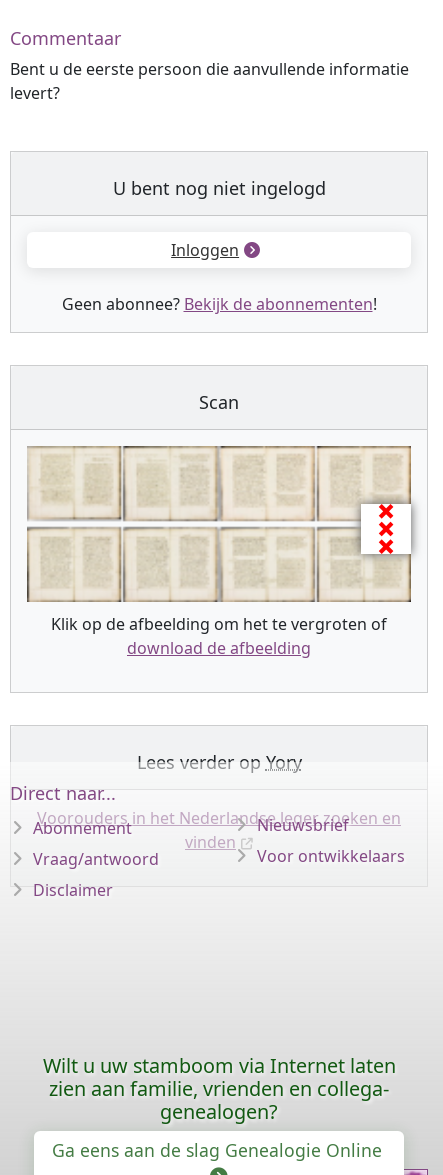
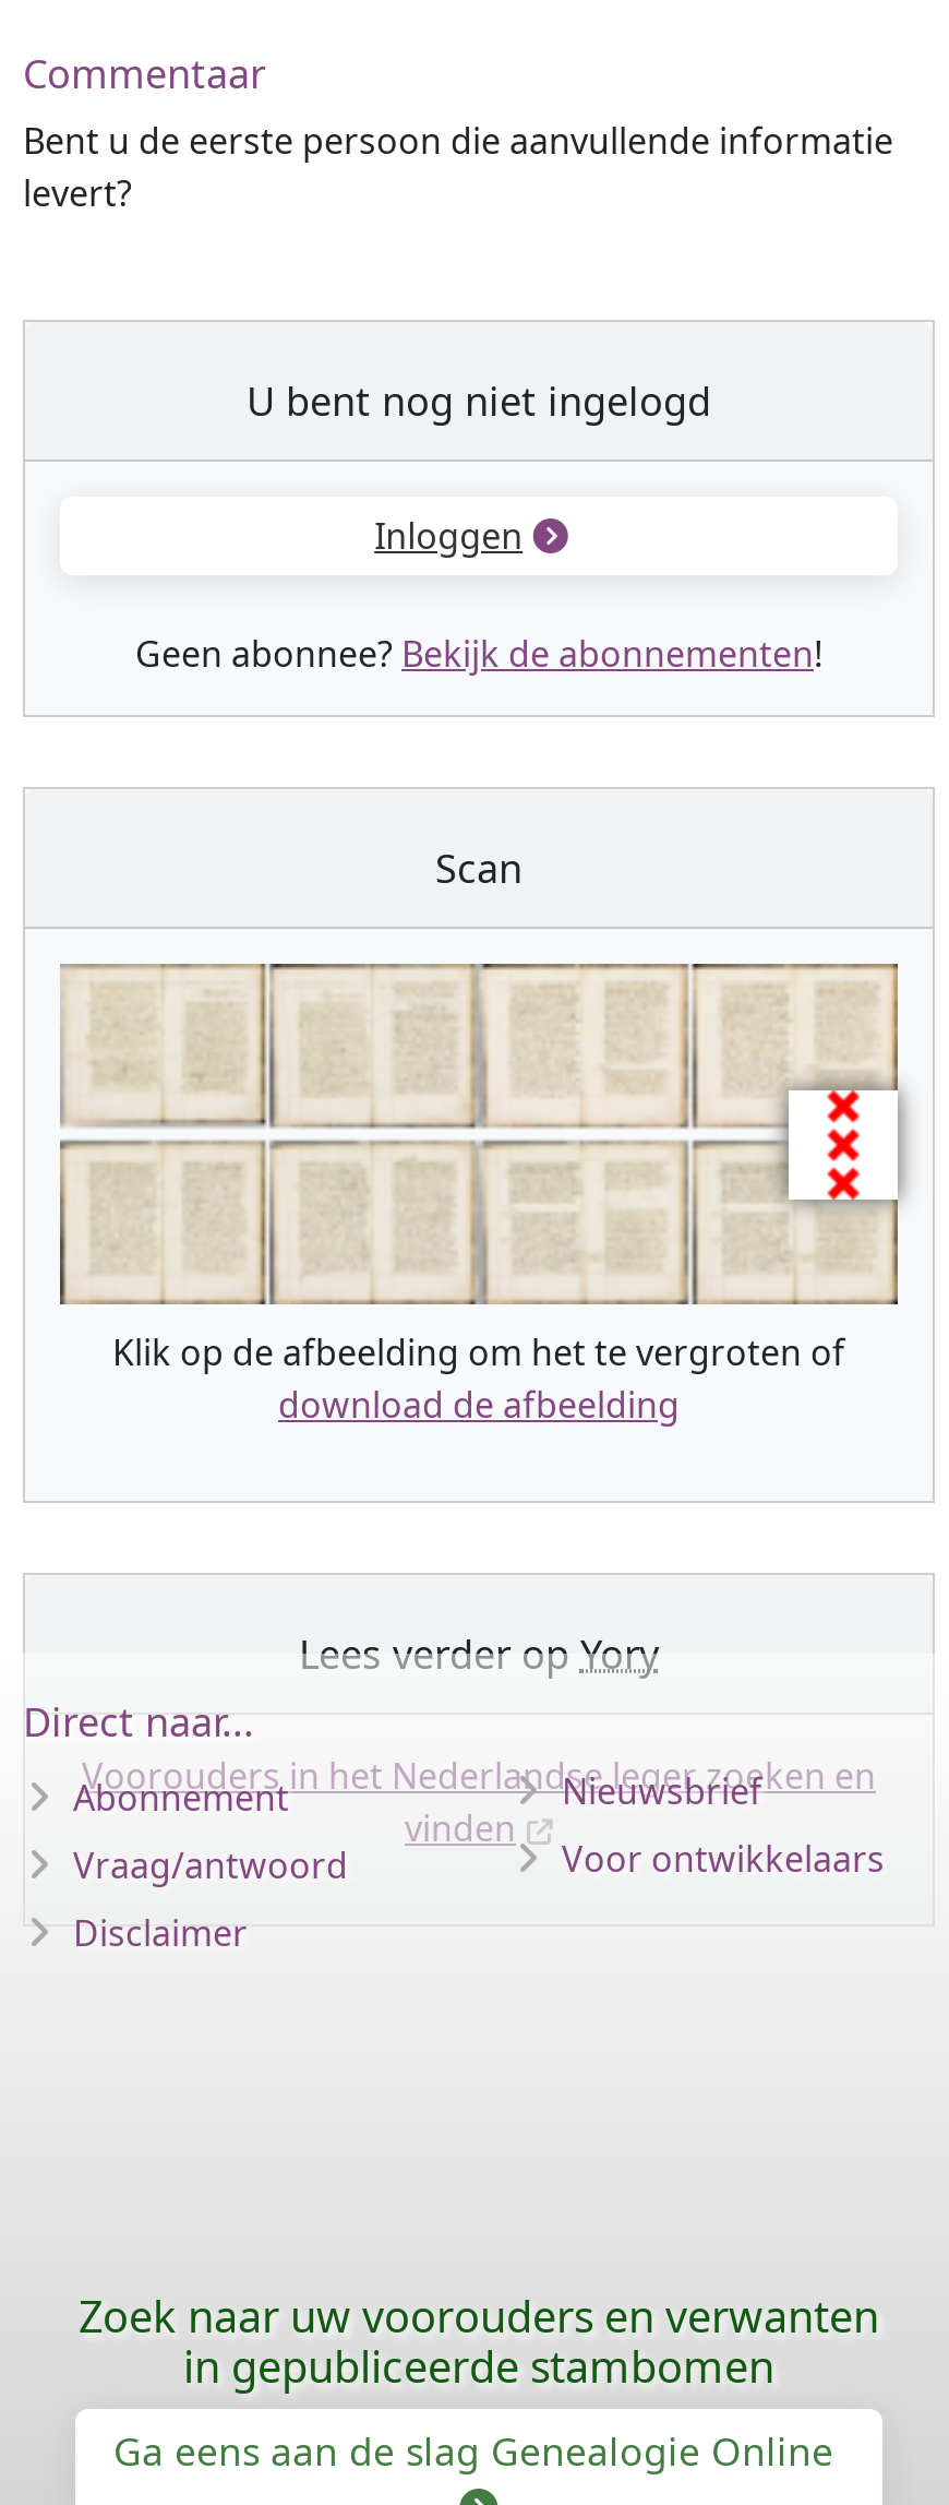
[42,1052,395,1125] Wilt u uw stamboom via Internet laten | zien aan familie, vrienden en collega- | genealogen? -> [79,2287,879,2396] Zoek naar uw voorouders en verwanten | in gepubliceerde stambomen

